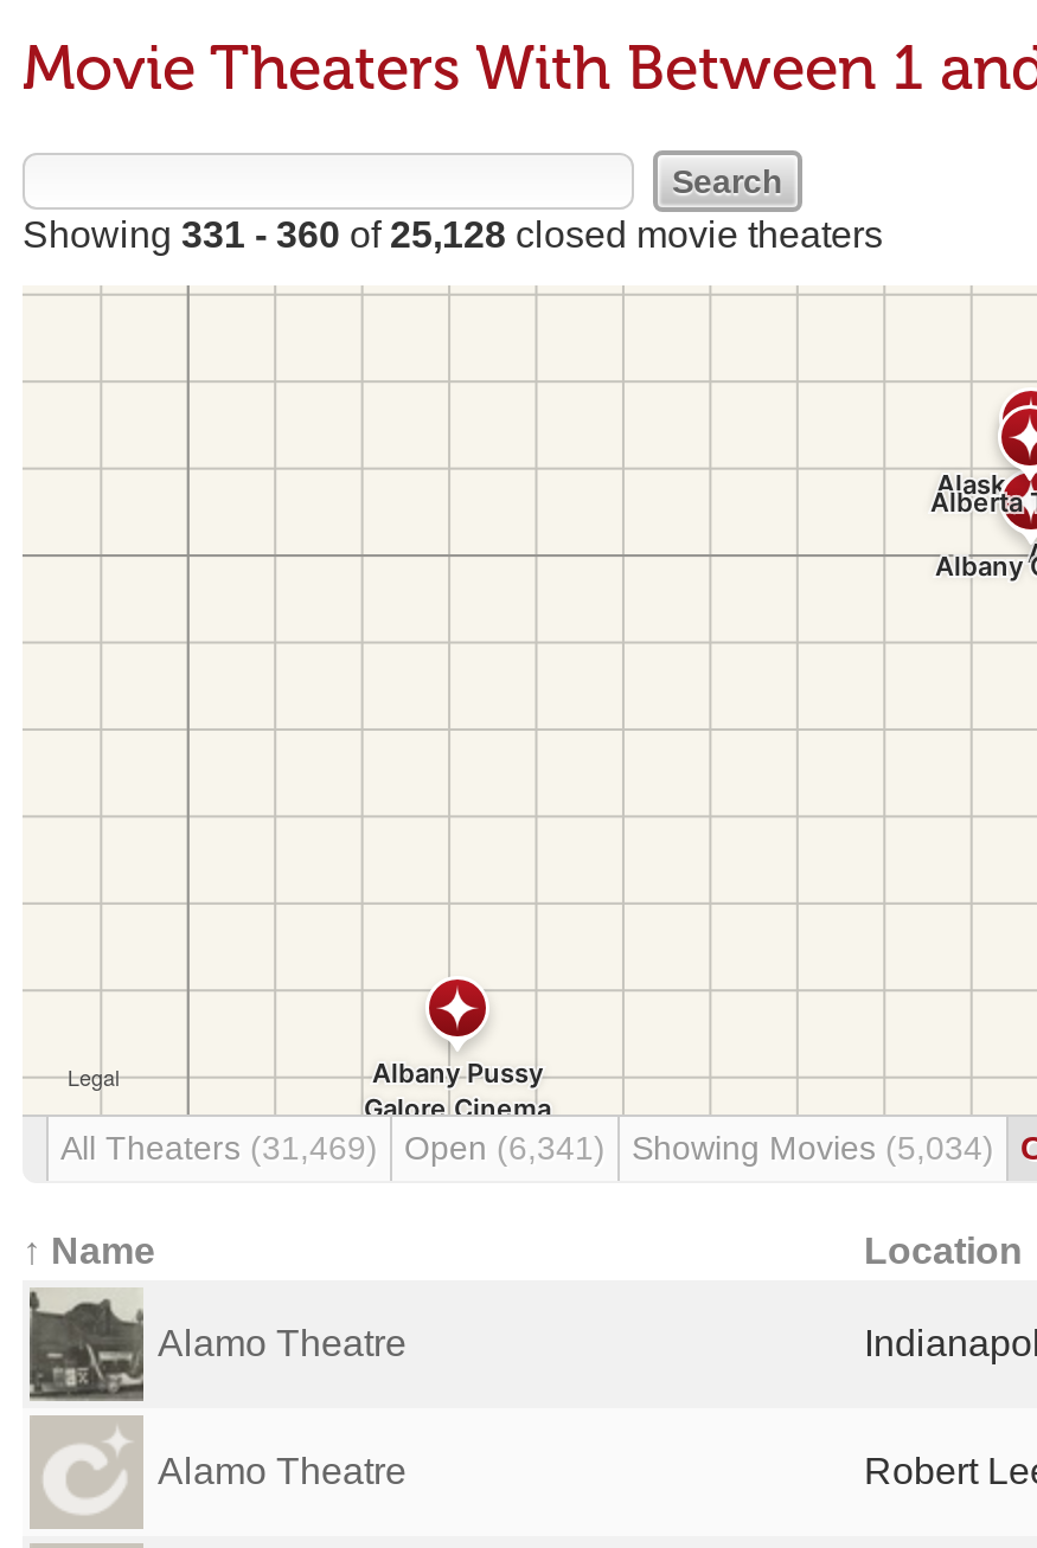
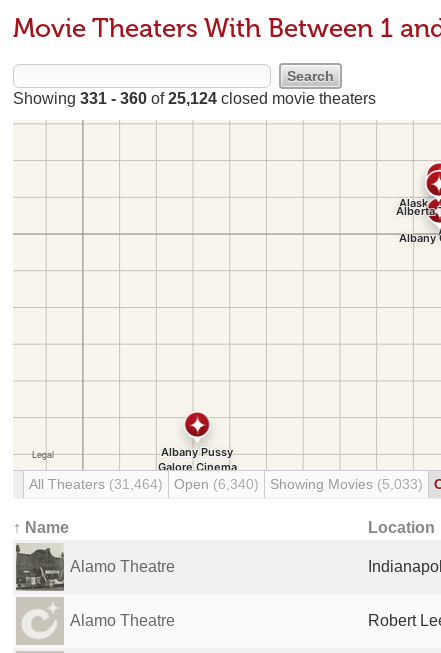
[23,214,883,255] Showing 331 - 360 of 25,128 closed movie theaters -> [13,90,376,107] Showing 331 - 360 of 25,124 closed movie theaters
[60,1129,378,1167] All Theaters (31,469) -> [29,476,163,492] All Theaters (31,464)
[404,1129,606,1167] Open (6,341) -> [174,476,259,492] Open (6,340)
[632,1129,994,1167] Showing Movies (5,034) -> [270,476,423,492] Showing Movies (5,033)

